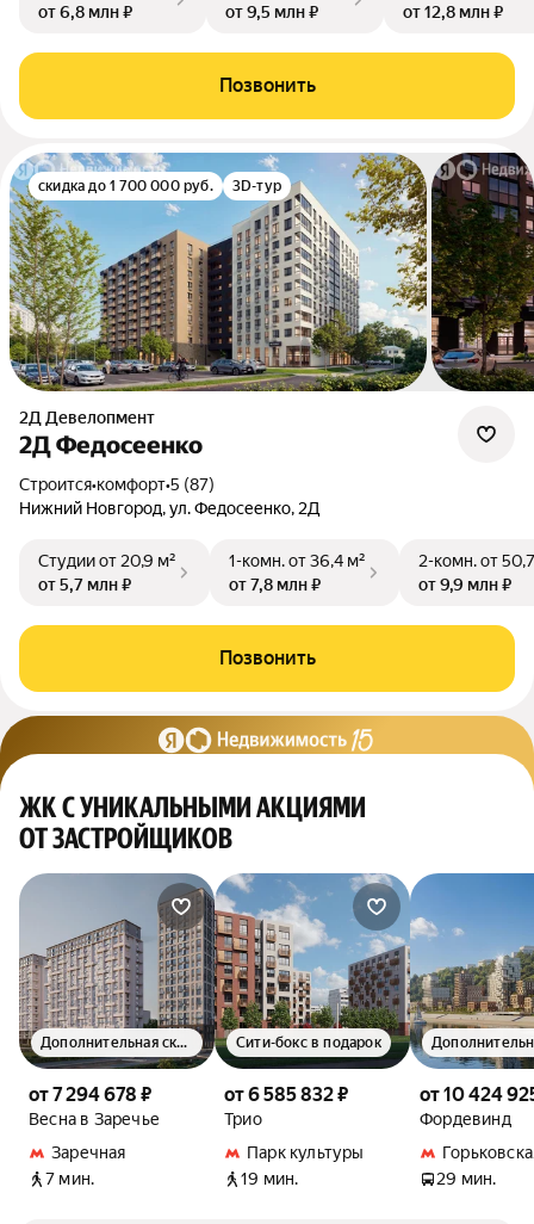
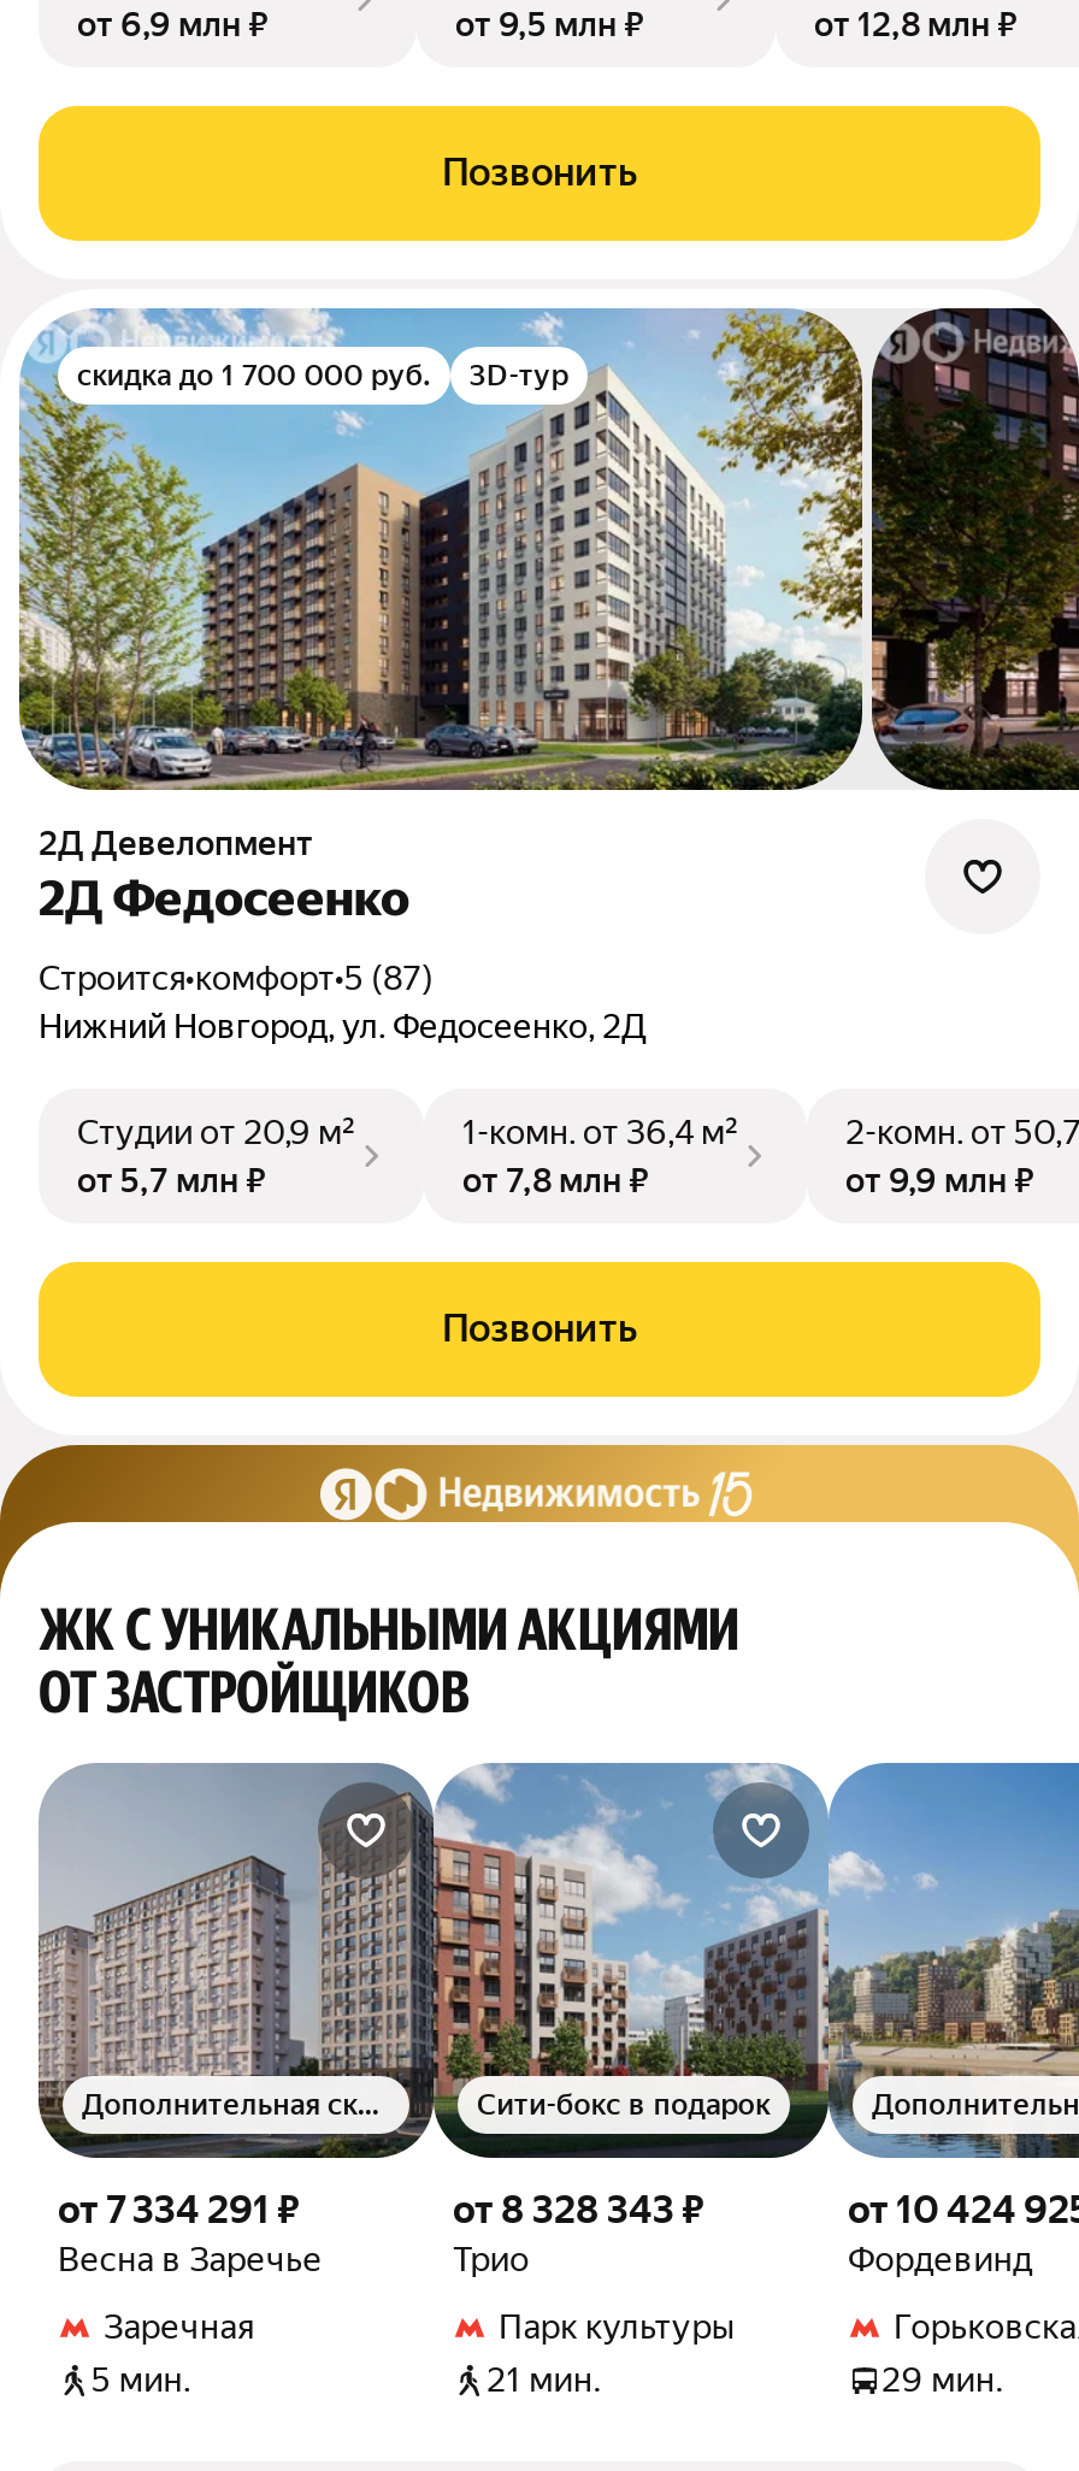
[38,3,132,22] от 6,8 млн ₽ -> [77,5,267,44] от 6,9 млн ₽
[29,1083,151,1106] от 7 294 678 ₽ -> [58,2187,299,2233] от 7 334 291 ₽
[224,1083,348,1106] от 6 585 832 ₽ -> [453,2187,703,2233] от 8 328 343 ₽
[45,1169,94,1188] 7 мин. -> [92,2361,191,2399] 5 мин.
[241,1169,298,1188] 19 мин. -> [487,2361,601,2399] 21 мин.

